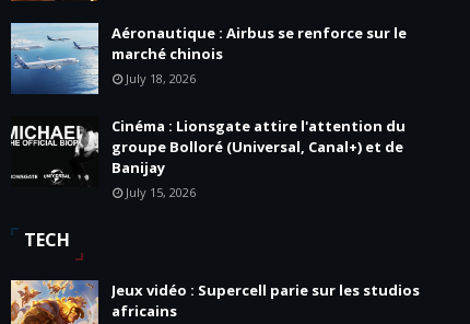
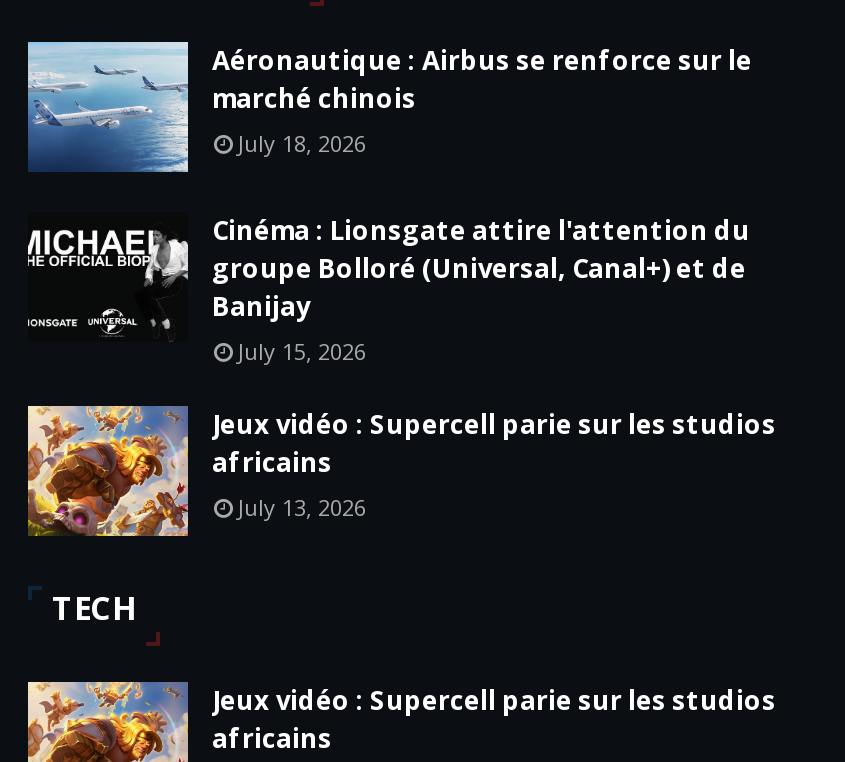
none -> [26,404,776,538] [image] | Jeux vidéo : Supercell parie sur les studios | africains | July 13, 2026

